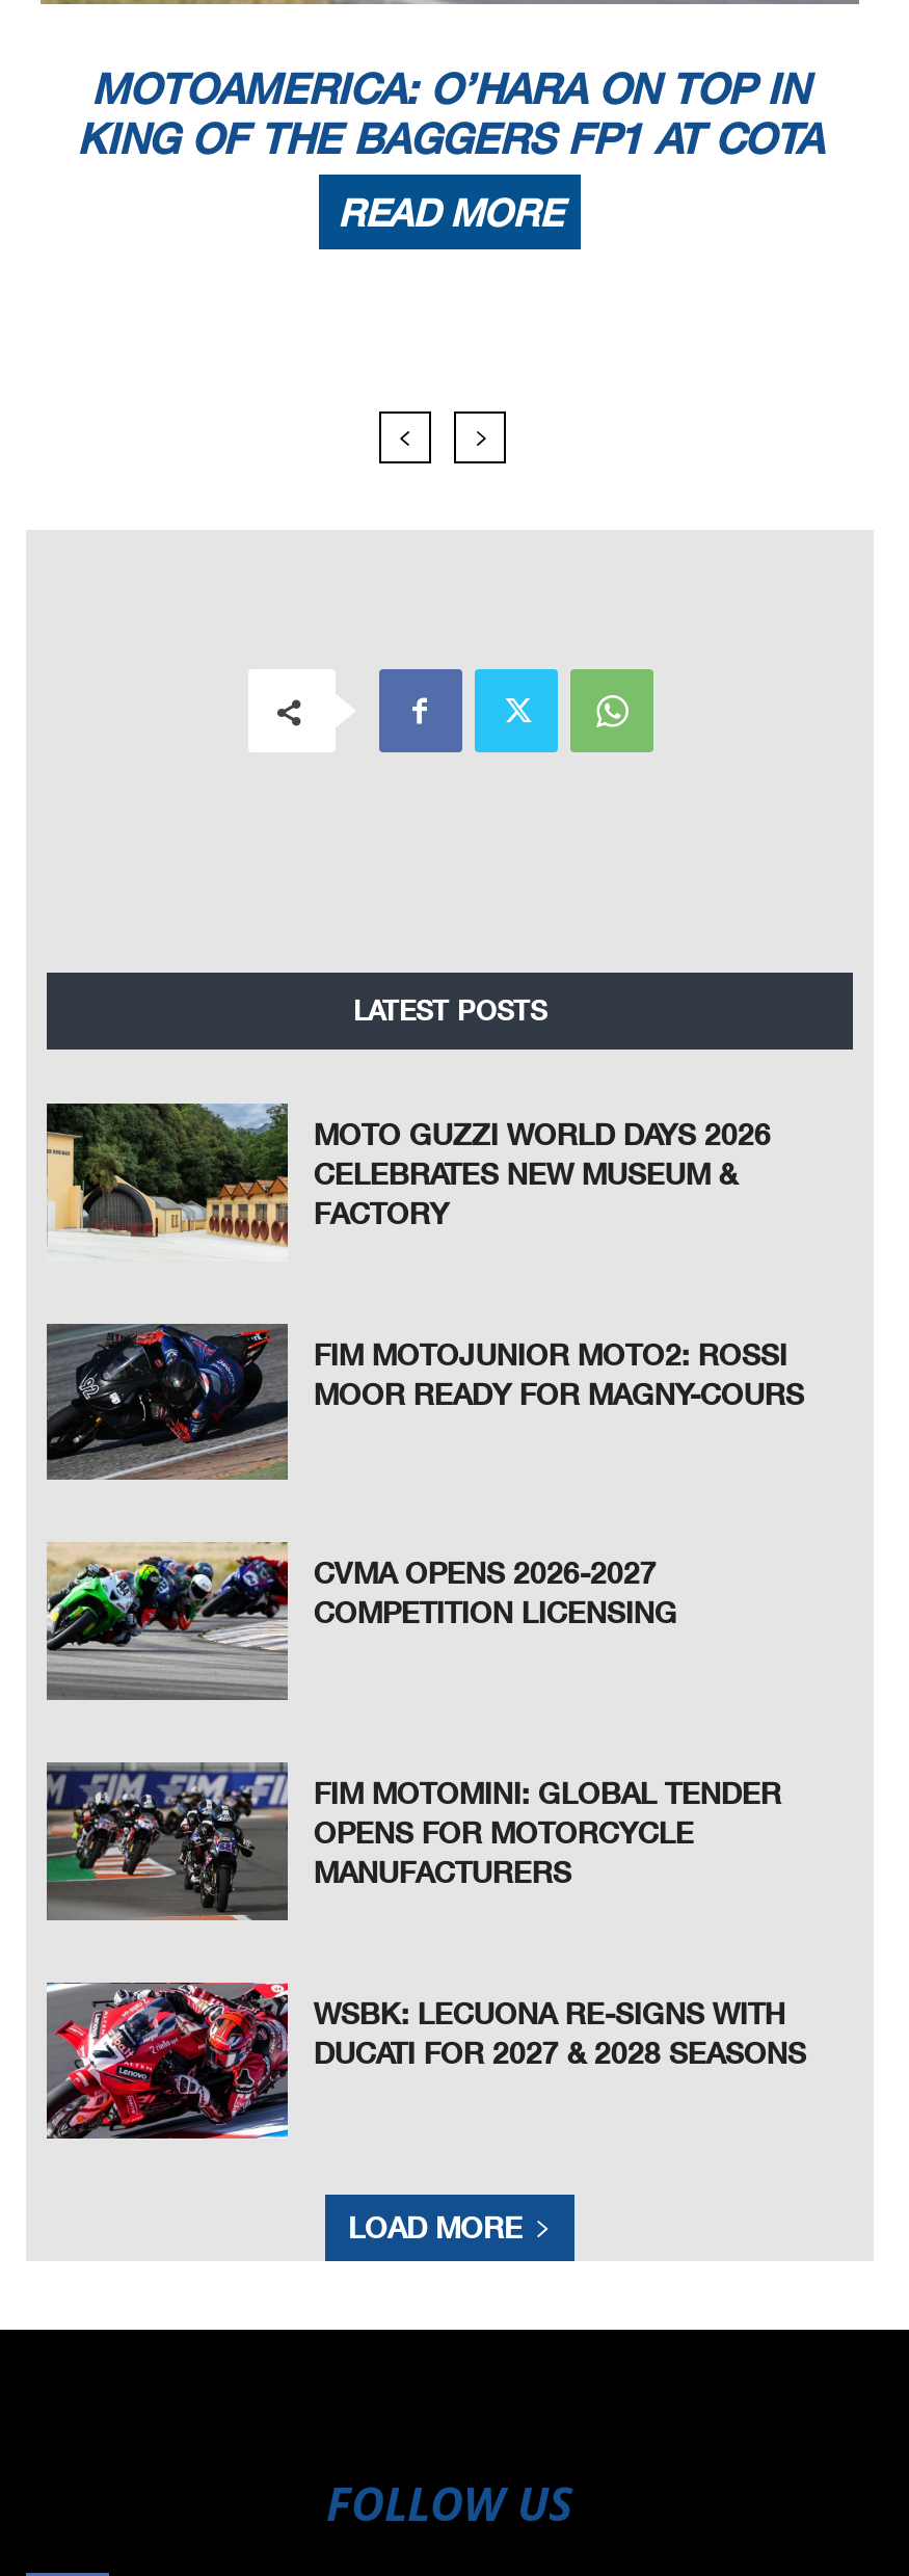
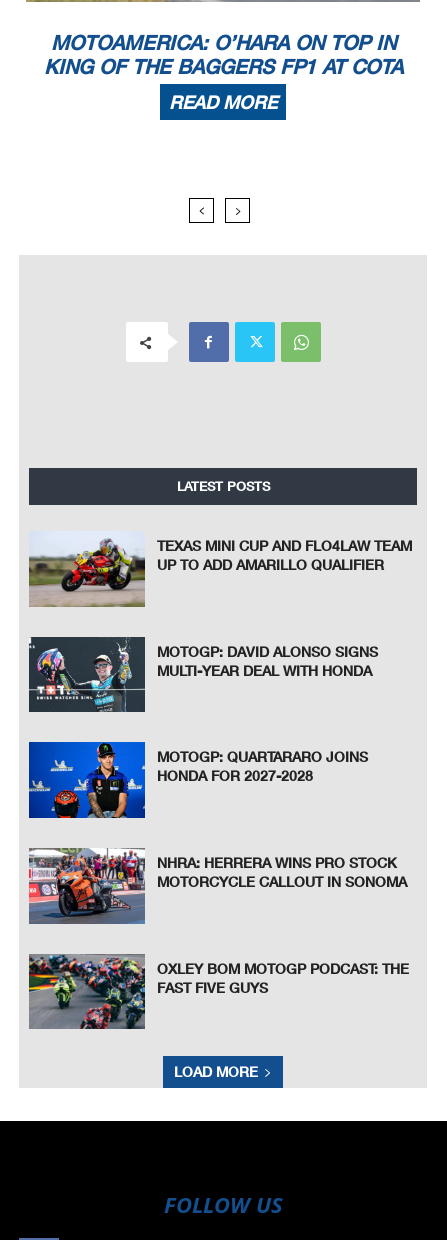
[45,1101,771,1262] [image] | MOTO GUZZI WORLD DAYS 2026 | CELEBRATES NEW MUSEUM & | FACTORY -> [28,531,412,608] [image] | TEXAS MINI CUP AND FLO4LAW TEAM | UP TO ADD AMARILLO QUALIFIER
[45,1324,804,1480] [image] | FIM MOTOJUNIOR MOTO2: ROSSI | MOOR READY FOR MAGNY-COURS -> [29,638,378,713] [image] | MOTOGP: DAVID ALONSO SIGNS | MULTI-YEAR DEAL WITH HONDA
[45,1540,677,1702] [image] | CVMA OPENS 2026-2027 | COMPETITION LICENSING -> [28,741,368,819] [image] | MOTOGP: QUARTARARO JOINS | HONDA FOR 2027-2028
[45,1760,781,1922] [image] | FIM MOTOMINI: GLOBAL TENDER | OPENS FOR MOTORCYCLE | MANUFACTURERS -> [28,848,407,925] [image] | NHRA: HERRERA WINS PRO STOCK | MOTORCYCLE CALLOUT IN SONOMA
[47,1983,806,2141] [image] | WSBK: LECUONA RE-SIGNS WITH | DUCATI FOR 2027 & 2028 SEASONS -> [28,953,409,1030] [image] | OXLEY BOM MOTOGP PODCAST: THE | FAST FIVE GUYS

